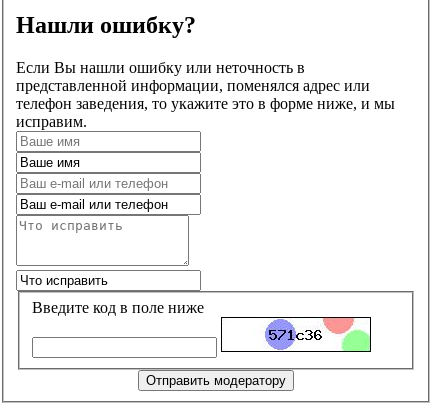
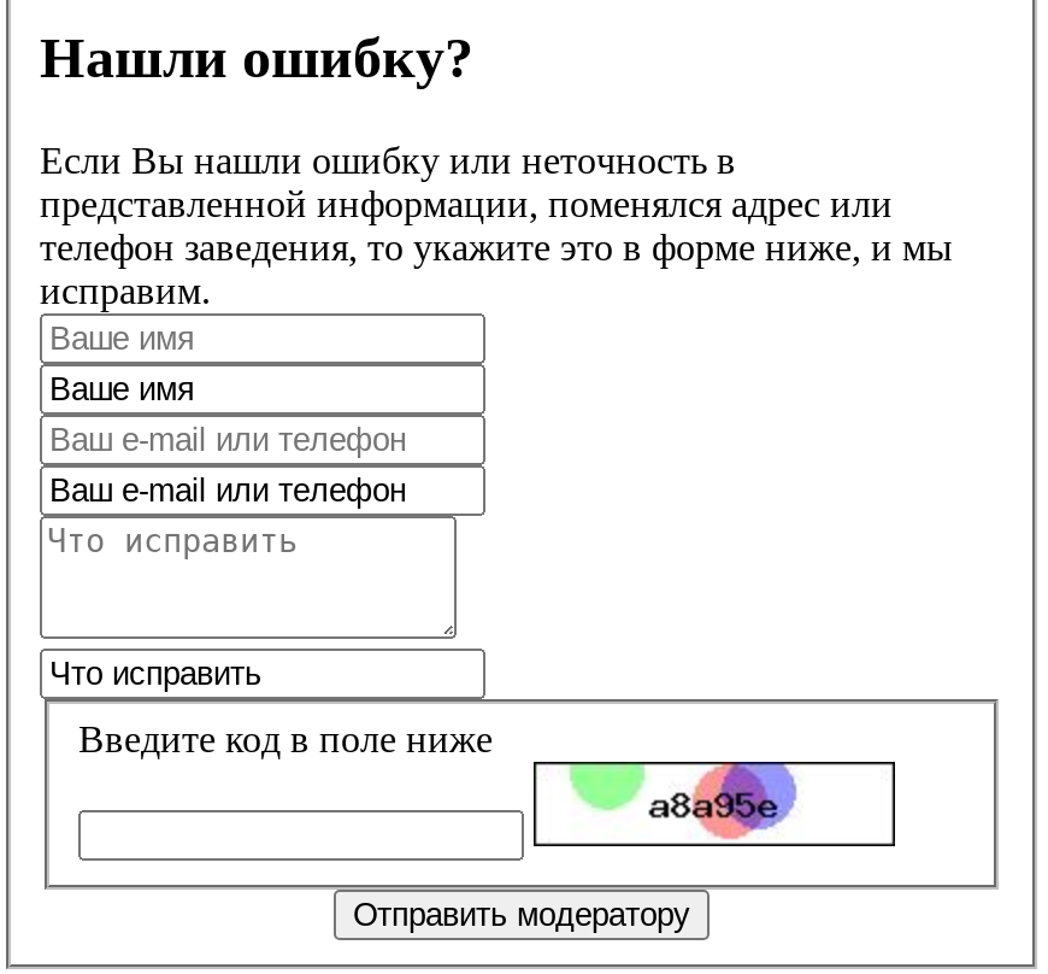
[235,317,371,352] [image] -> [565,762,895,846] [image]

